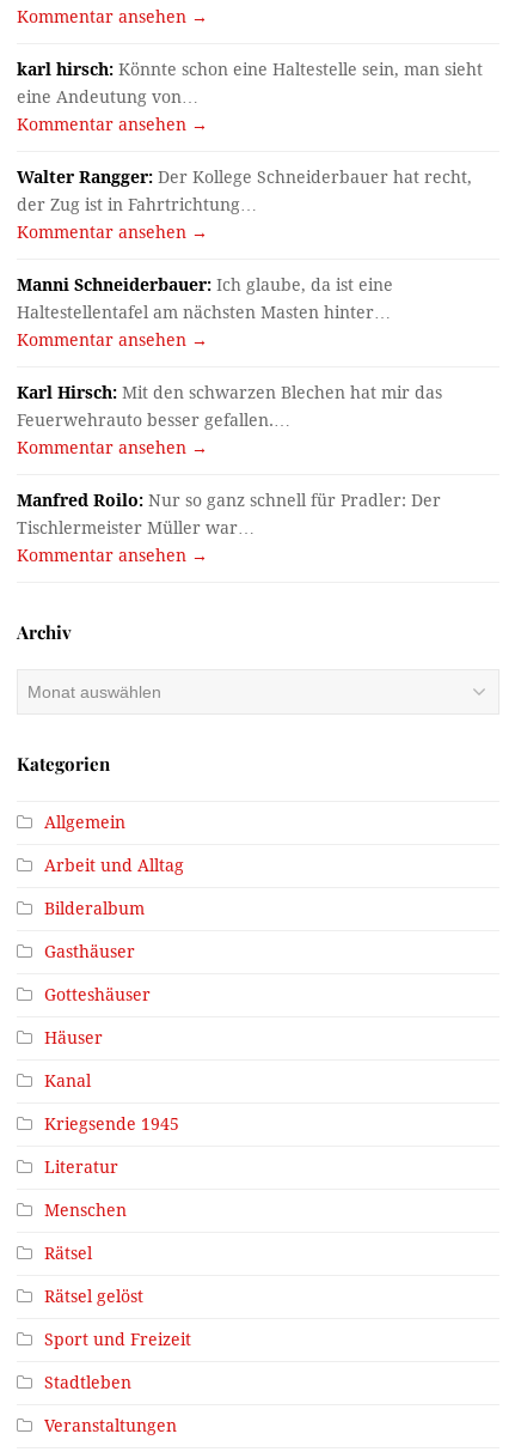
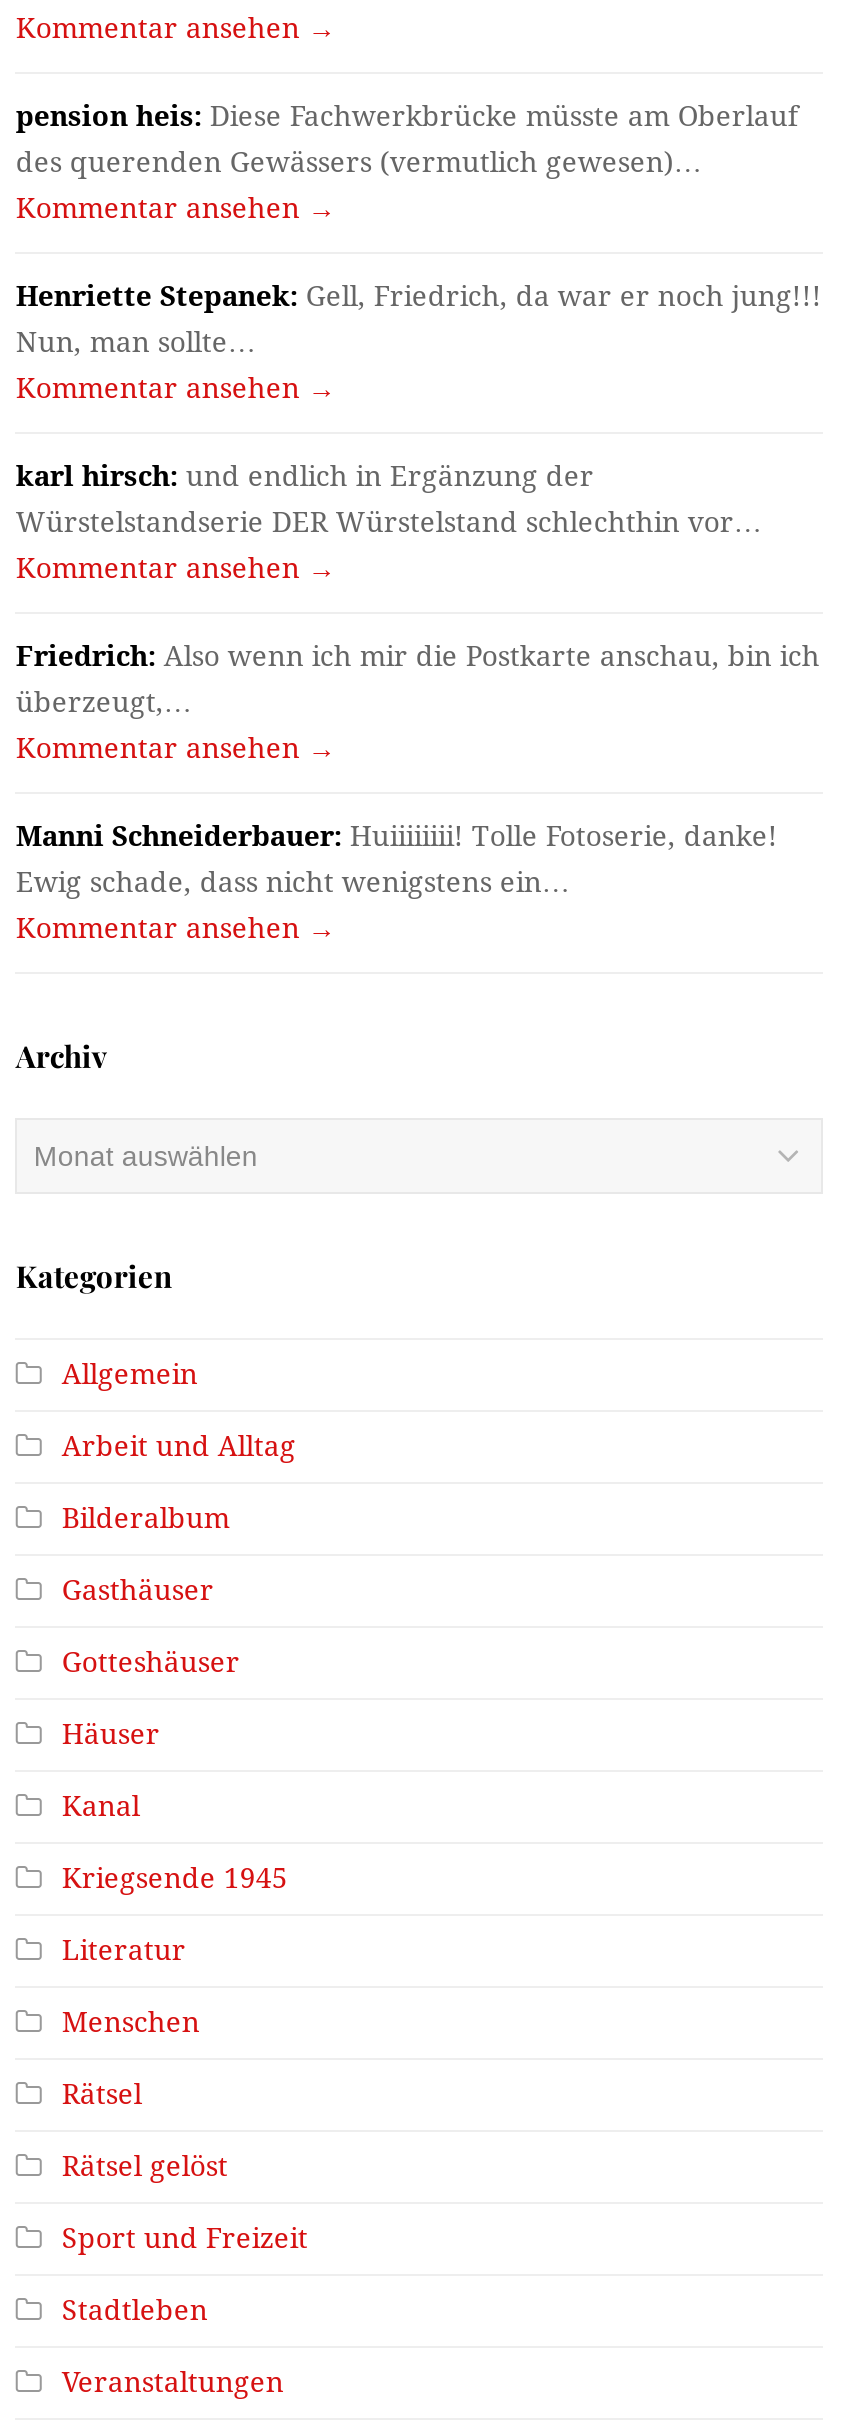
[17,59,483,106] karl hirsch: Könnte schon eine Haltestelle sein, man sieht | eine Andeutung von… -> [16,99,798,177] pension heis: Diese Fachwerkbrücke müsste am Oberlauf | des querenden Gewässers (vermutlich gewesen)…
[17,167,472,214] Walter Rangger: Der Kollege Schneiderbauer hat recht, | der Zug ist in Fahrtrichtung… -> [16,279,822,357] Henriette Stepanek: Gell, Friedrich, da war er noch jung!!! | Nun, man sollte…
[17,275,394,322] Manni Schneiderbauer: Ich glaube, da ist eine | Haltestellentafel am nächsten Masten hinter… -> [16,459,762,537] karl hirsch: und endlich in Ergänzung der | Würstelstandserie DER Würstelstand schlechthin vor…
[17,383,443,429] Karl Hirsch: Mit den schwarzen Blechen hat mir das | Feuerwehrauto besser gefallen.… -> [16,639,820,717] Friedrich: Also wenn ich mir die Postkarte anschau, bin ich | überzeugt,…
[17,490,441,537] Manfred Roilo: Nur so ganz schnell für Pradler: Der | Tischlermeister Müller war… -> [16,819,778,897] Manni Schneiderbauer: Huiiiiiiii! Tolle Fotoserie, danke! | Ewig schade, dass nicht wenigstens ein…

